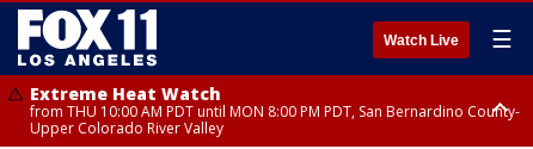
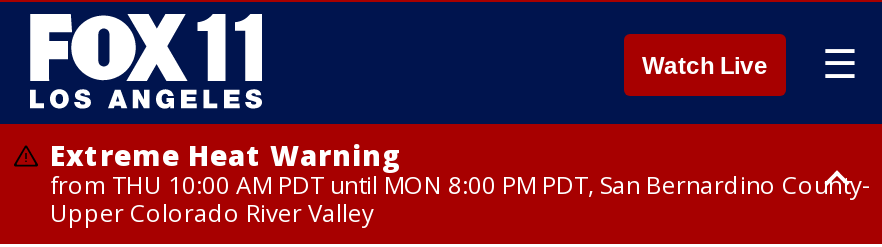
[30,82,221,105] Extreme Heat Watch -> [50,136,400,174] Extreme Heat Warning

